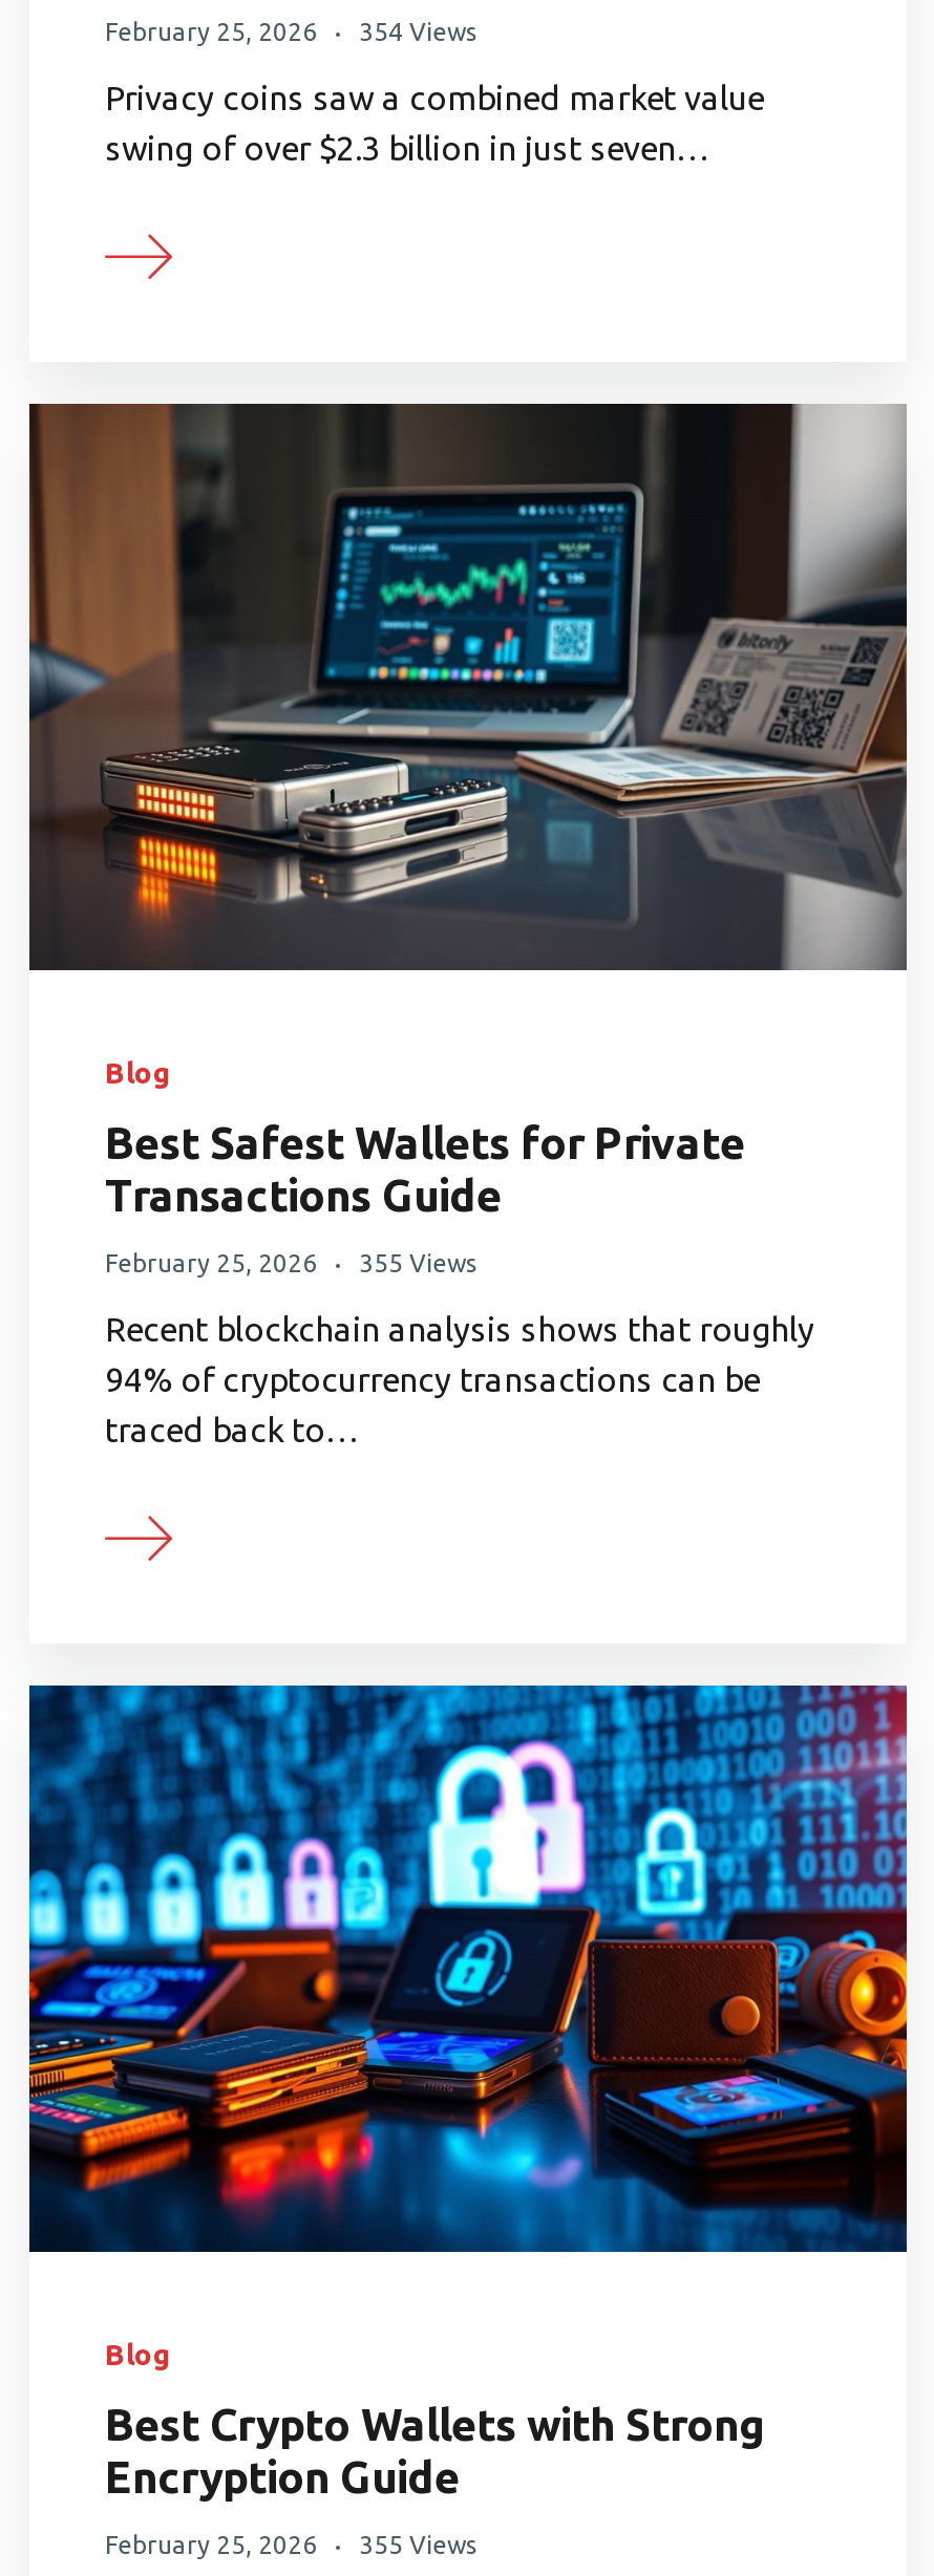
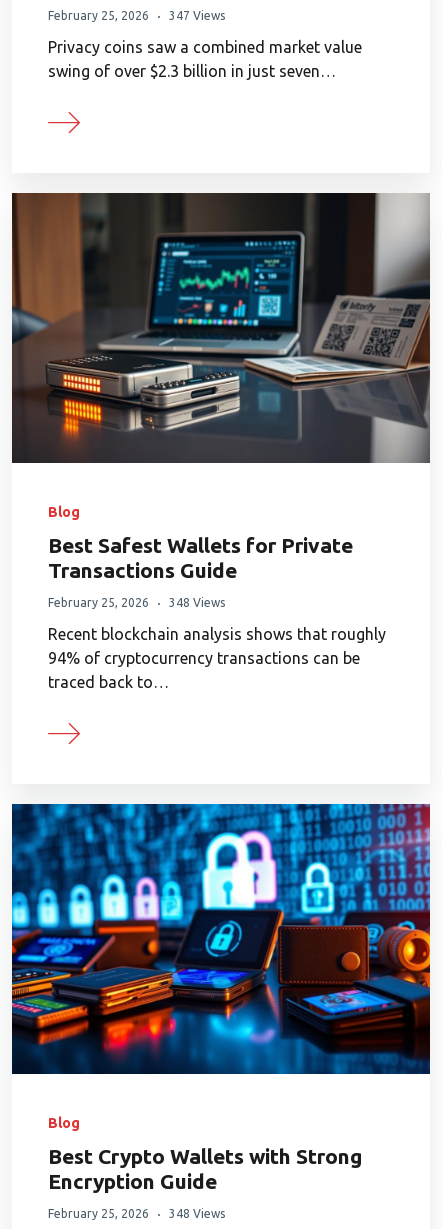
[105,18,476,45] February 25, 2026 354 Views -> [48,9,225,22] February 25, 2026 347 Views
[105,1249,476,1277] February 25, 2026 355 Views -> [48,596,225,609] February 25, 2026 348 Views
[105,2531,476,2558] February 25, 2026 355 Views -> [48,1207,225,1220] February 25, 2026 348 Views

